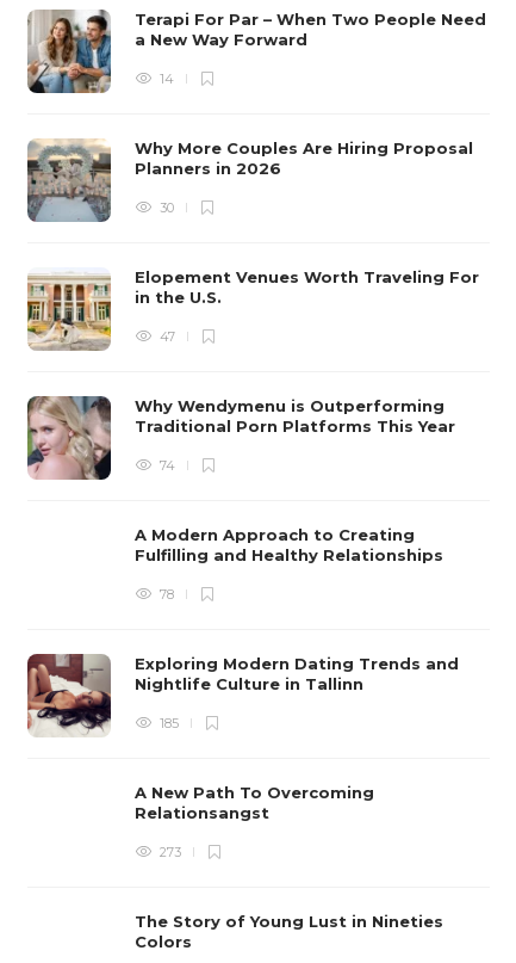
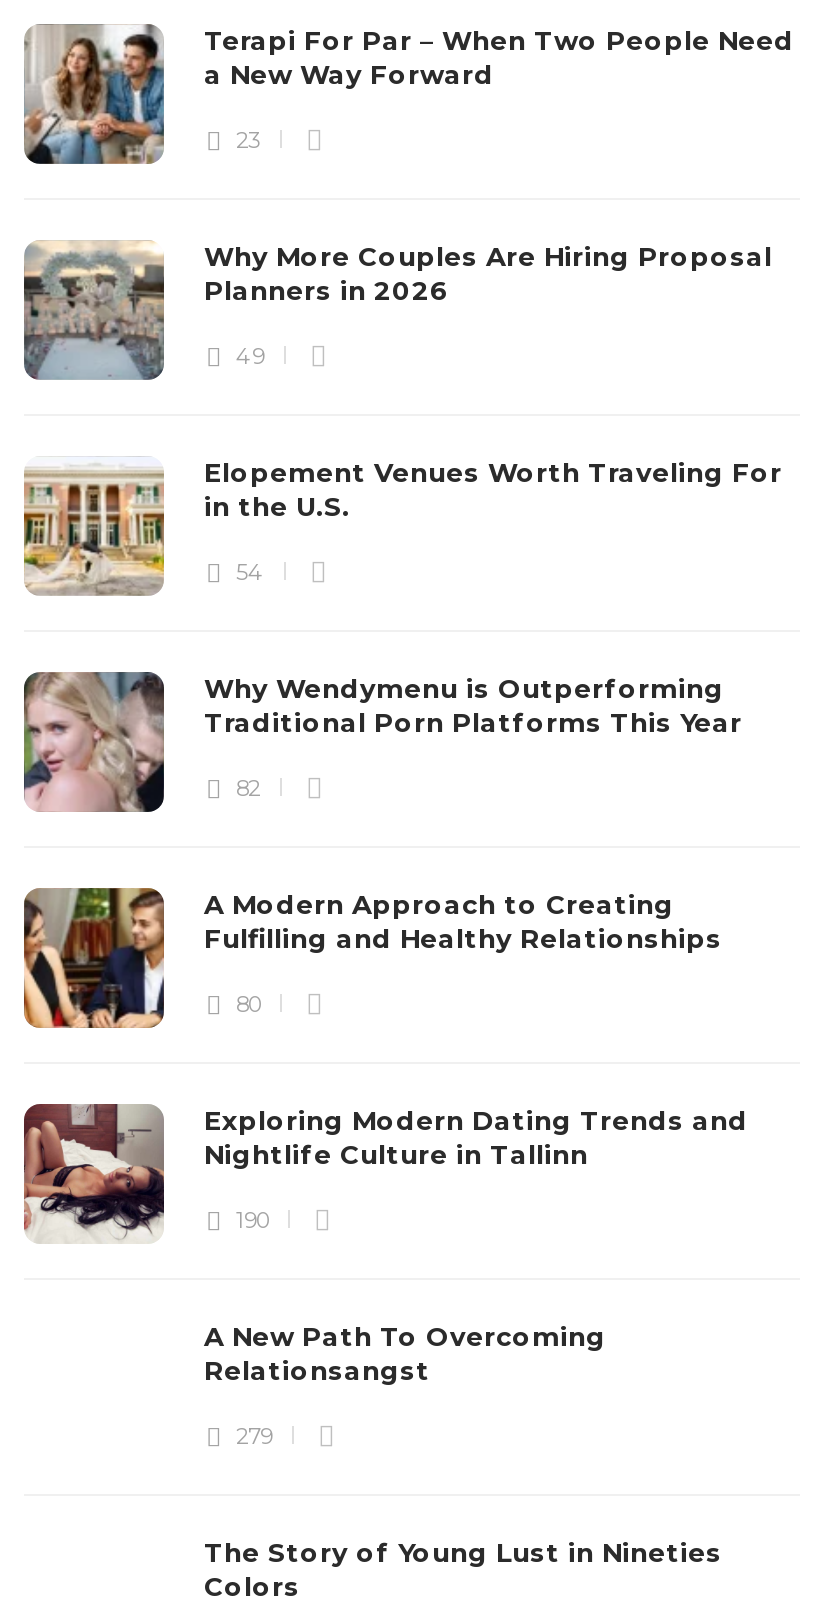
[156,71,174,87] 14 -> [230,126,260,154] 23
[156,200,174,216] 30 -> [230,342,264,370] 49
[156,328,175,345] 47 -> [230,558,264,586] 54
none -> [22,886,166,1030] [image]
[156,457,175,474] 74 -> [230,774,260,802] 82
[156,586,174,603] 78 -> [230,990,260,1018] 80
[156,715,179,732] 185 -> [230,1206,268,1234] 190
[156,844,181,861] 273 -> [230,1422,272,1450] 279

